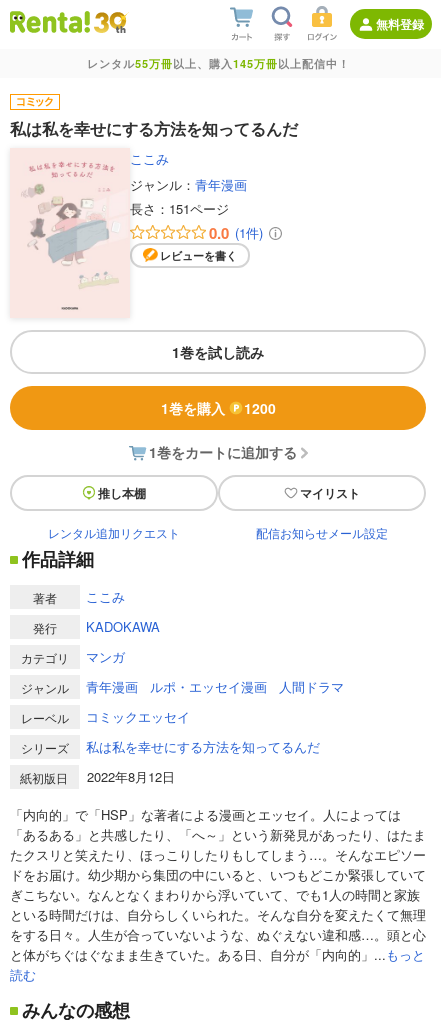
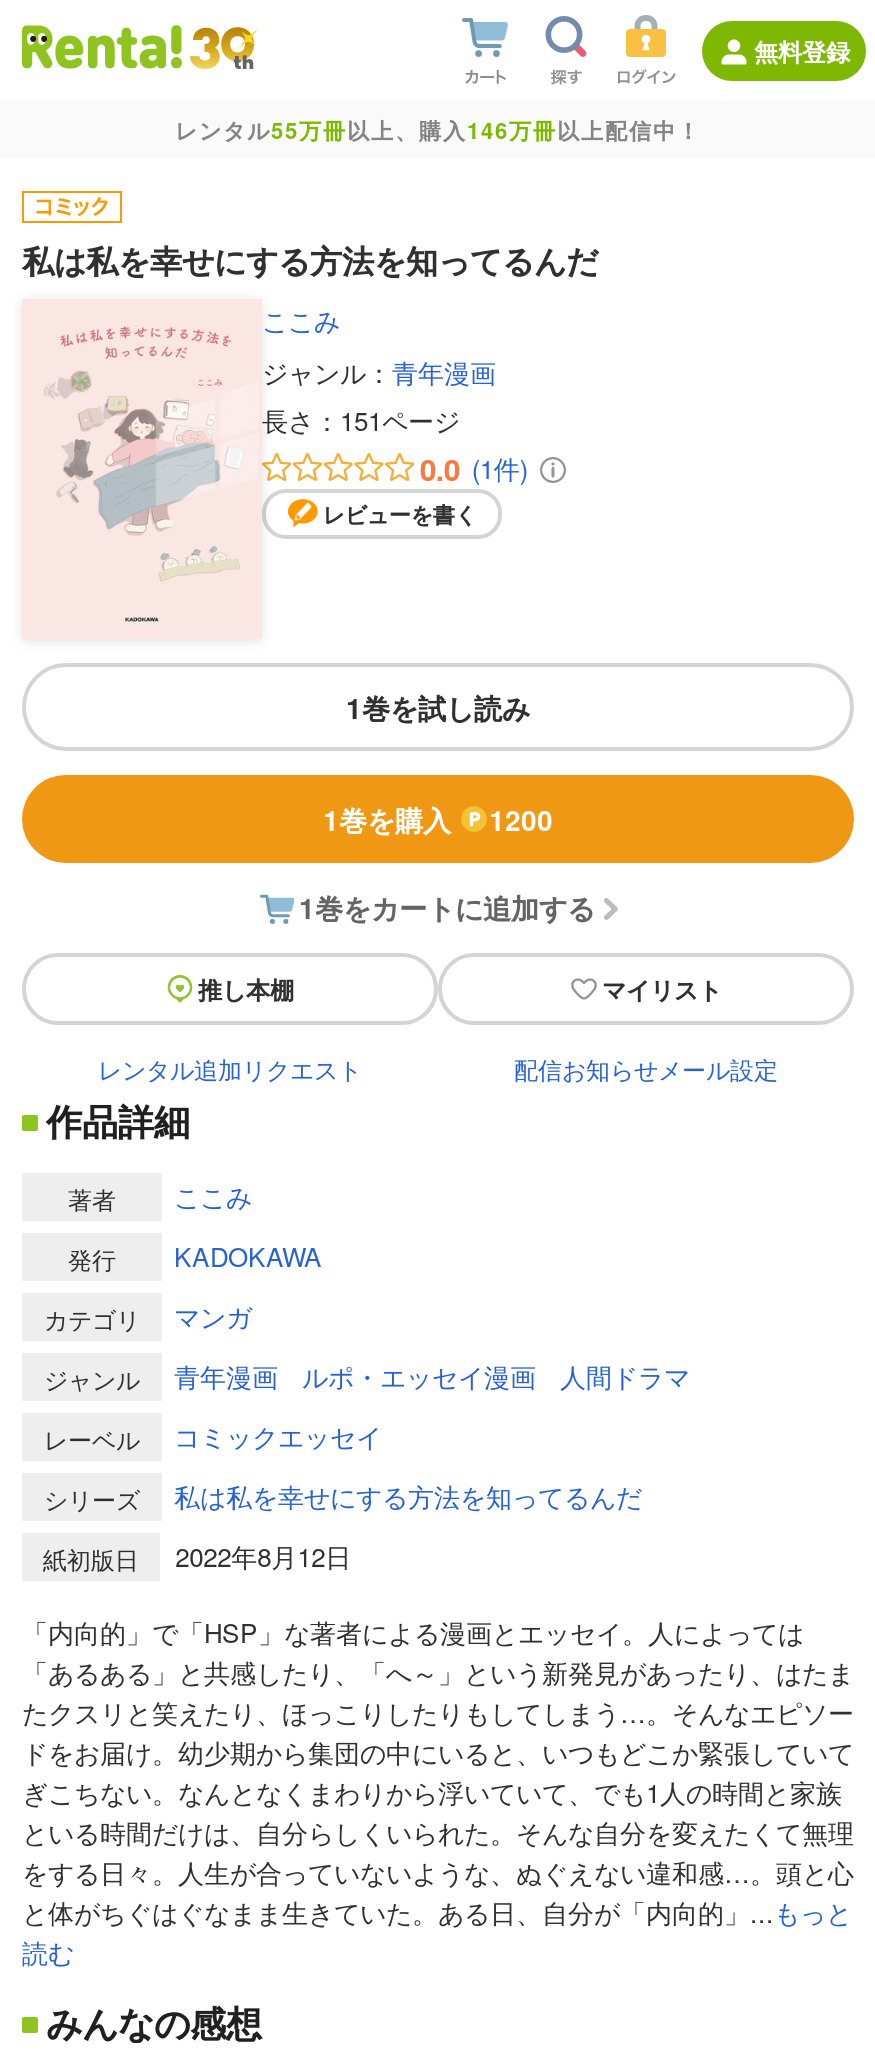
[86,56,349,71] レンタル55万冊以上、購入145万冊以上配信中！ -> [175,115,701,145] レンタル55万冊以上、購入146万冊以上配信中！

